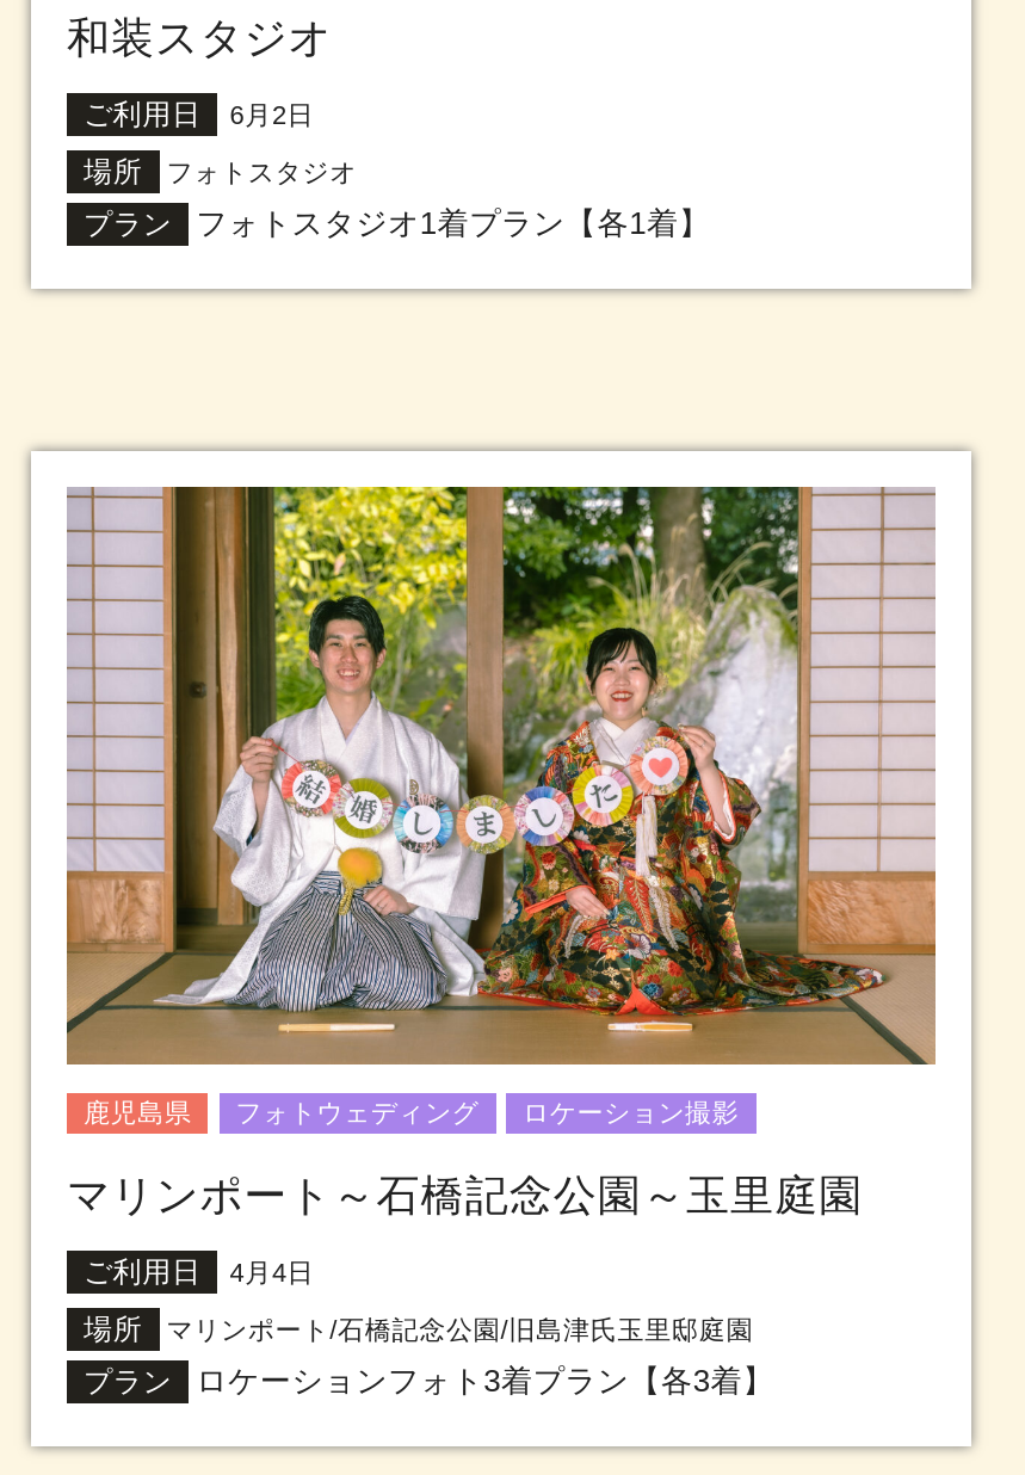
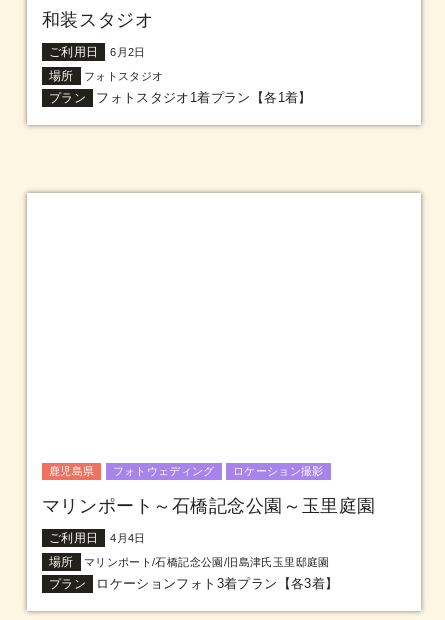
[64,483,938,1068] [image] -> none

